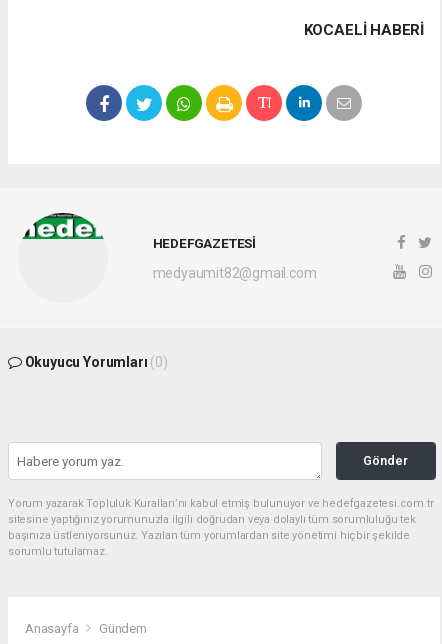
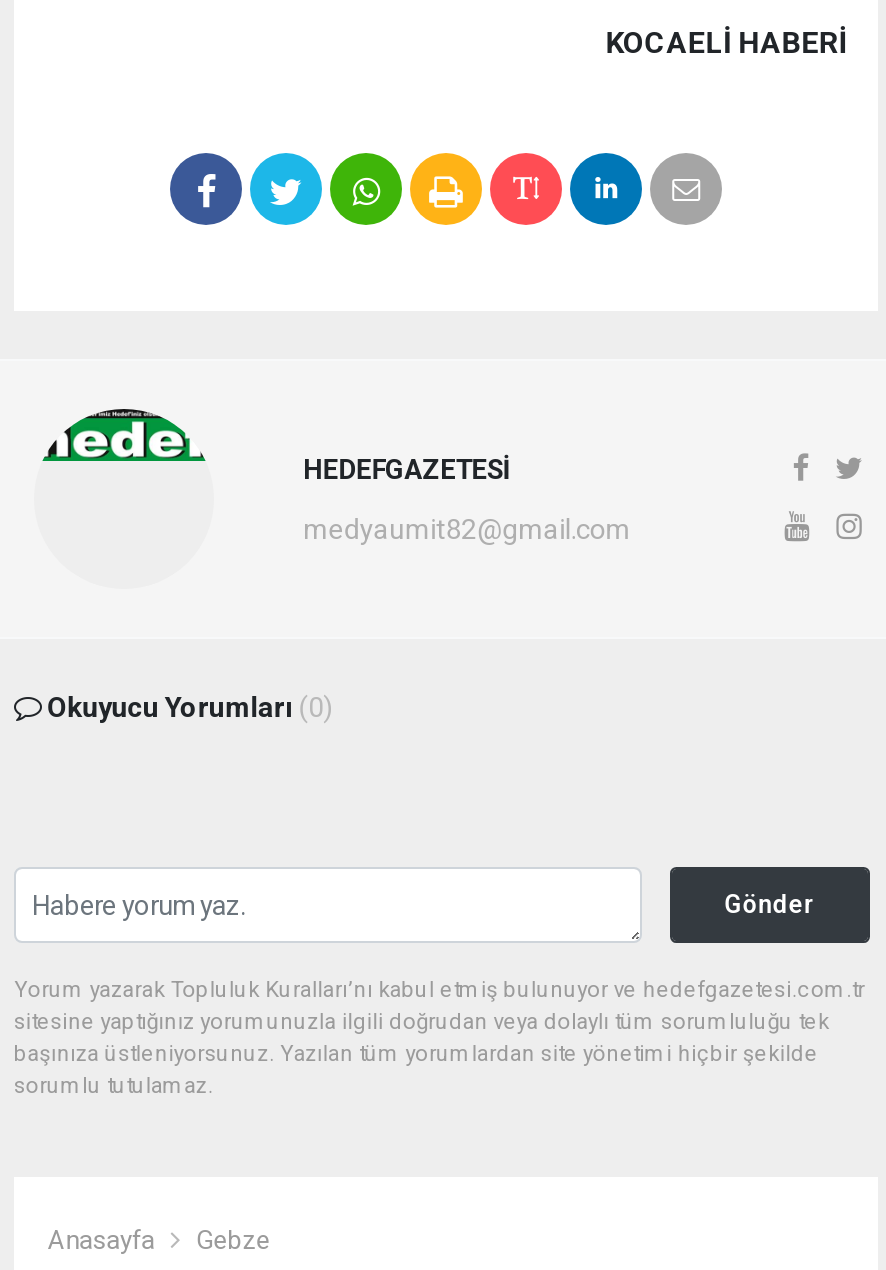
[99,621,147,636] Gündem -> [196,1225,270,1255] Gebze

